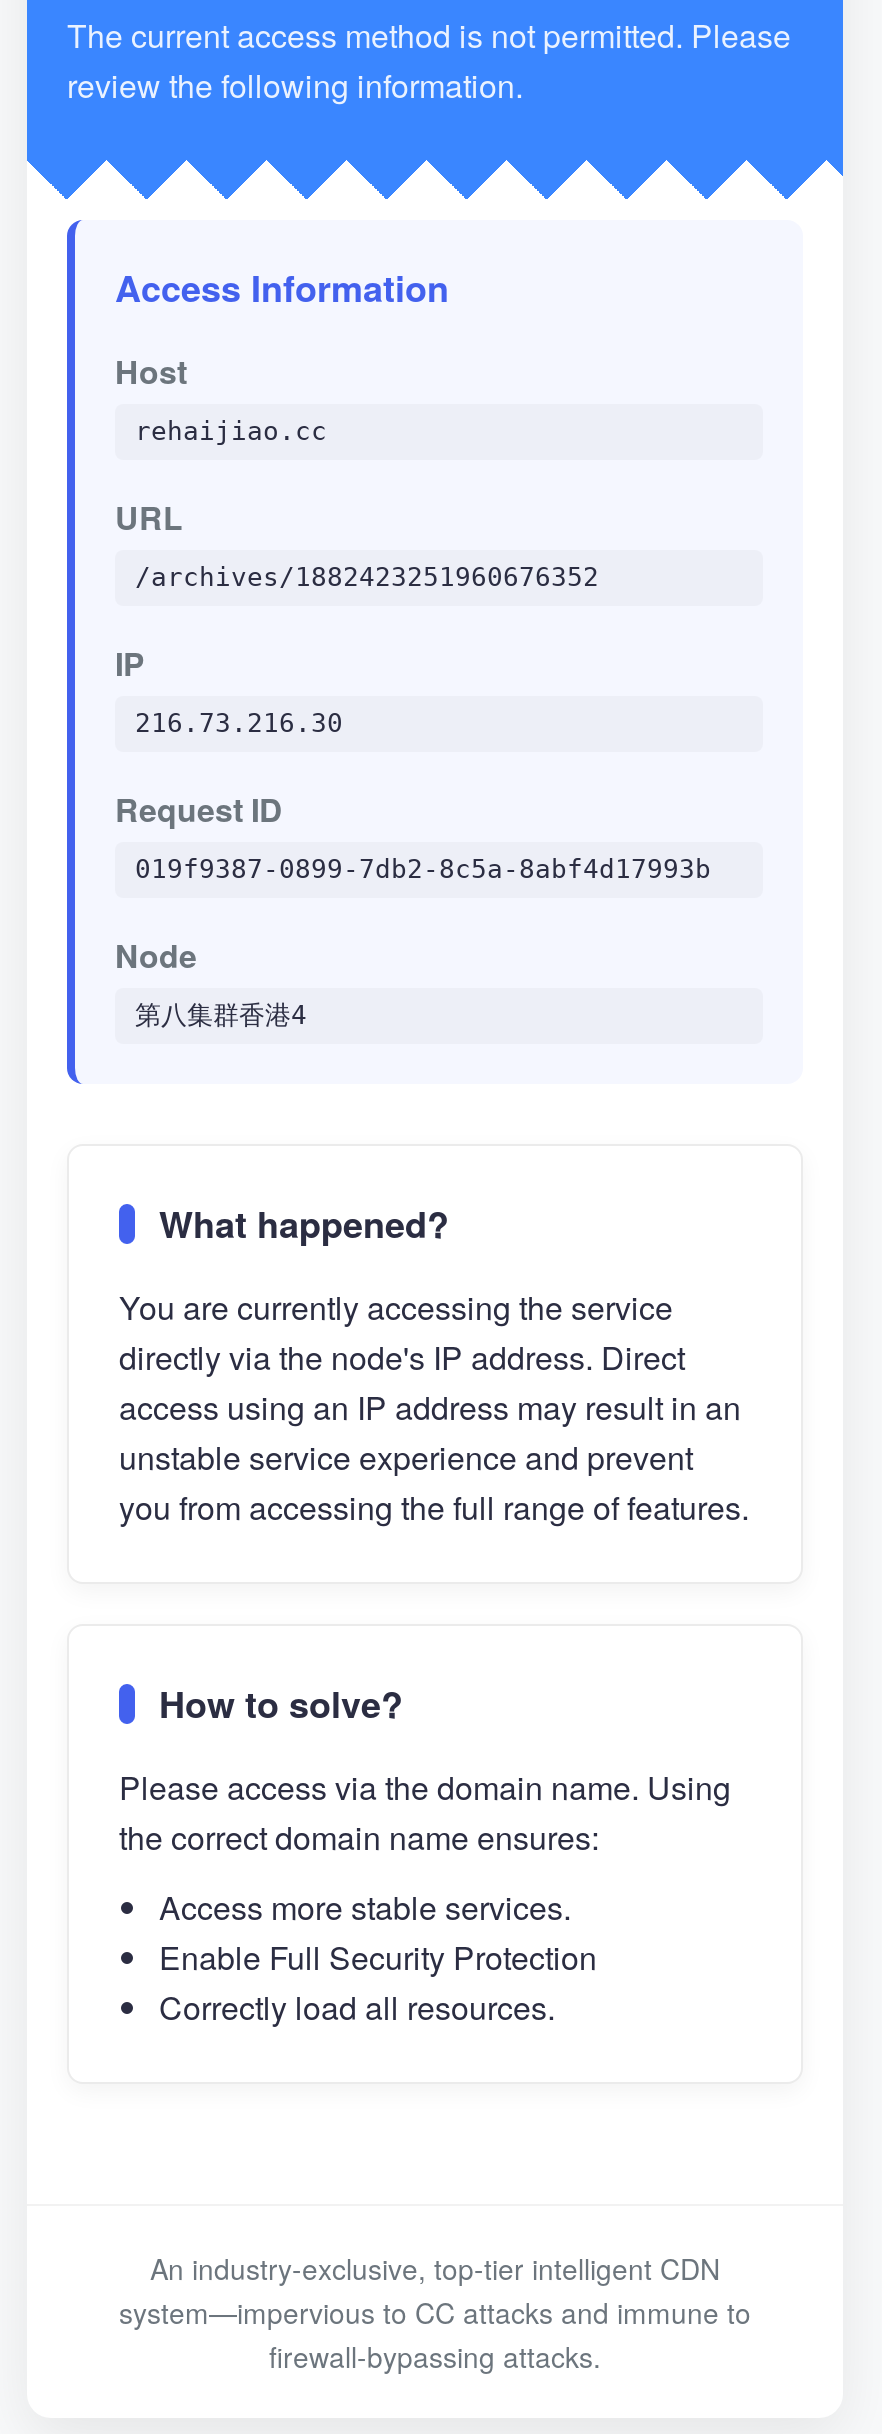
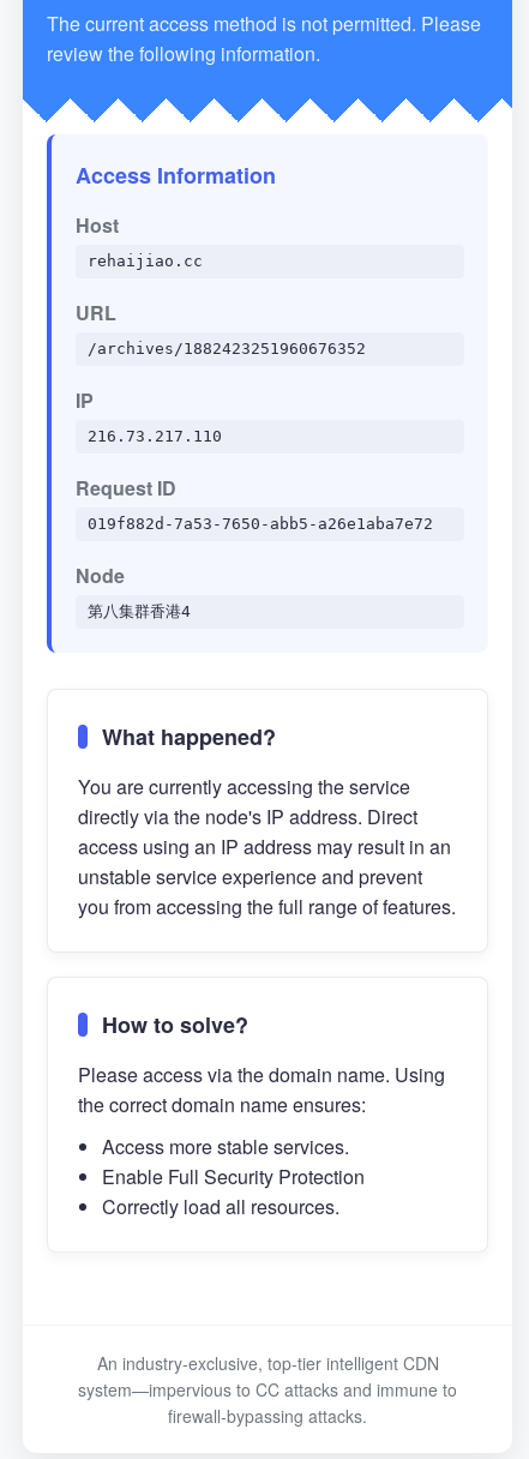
[135,708,343,738] 216.73.216.30 -> [88,427,222,445] 216.73.217.110
[135,854,711,884] 019f9387-0899-7db2-8c5a-8abf4d17993b -> [88,515,433,533] 019f882d-7a53-7650-abb5-a26e1aba7e72

